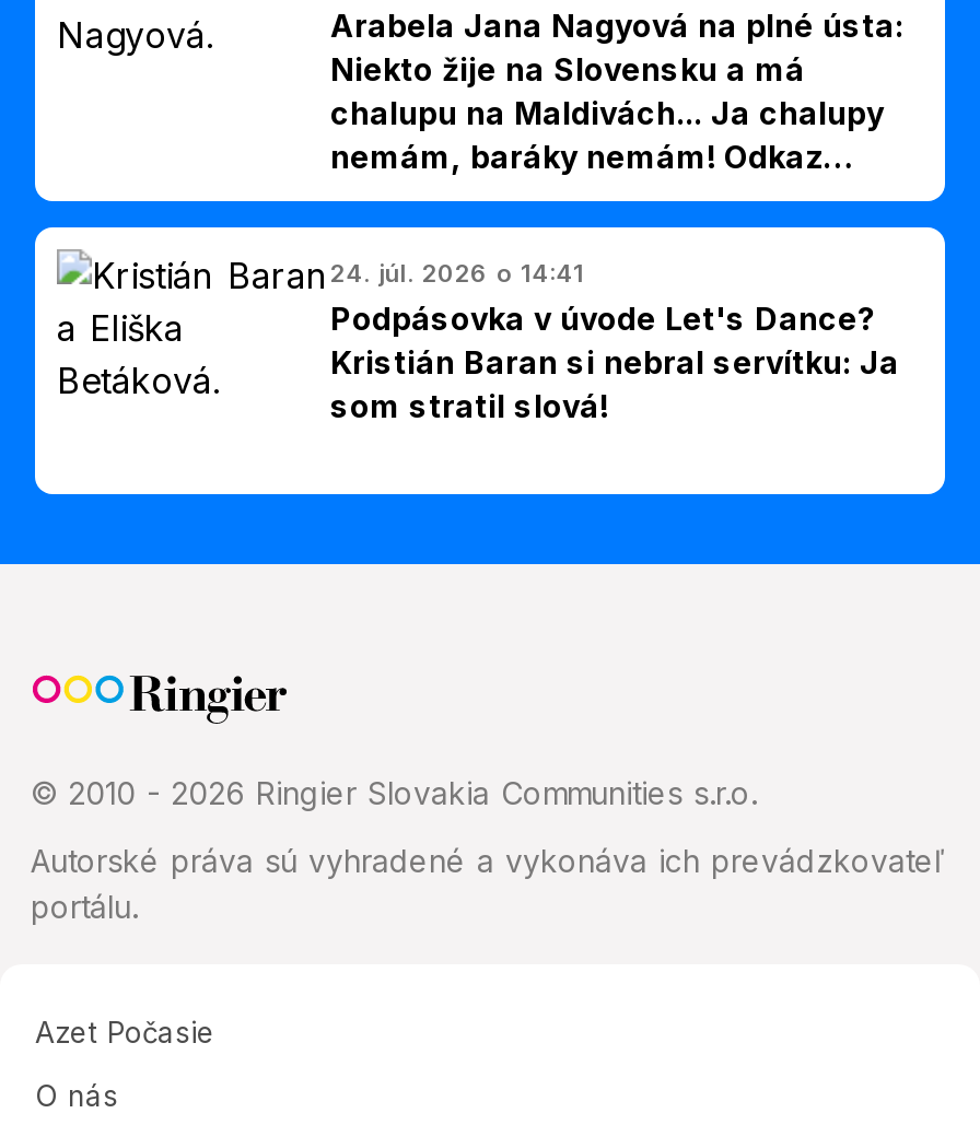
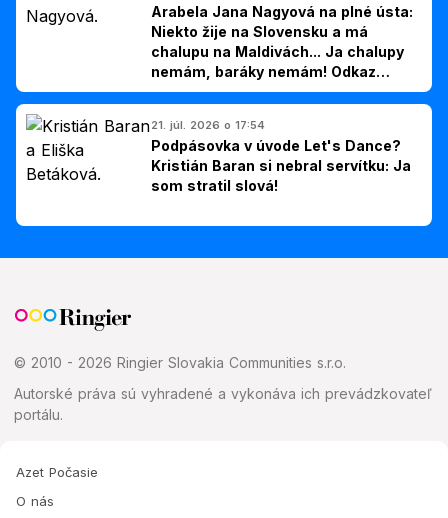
[330,258,584,288] 24. júl. 2026 o 14:41 -> [151,118,265,132] 21. júl. 2026 o 17:54

